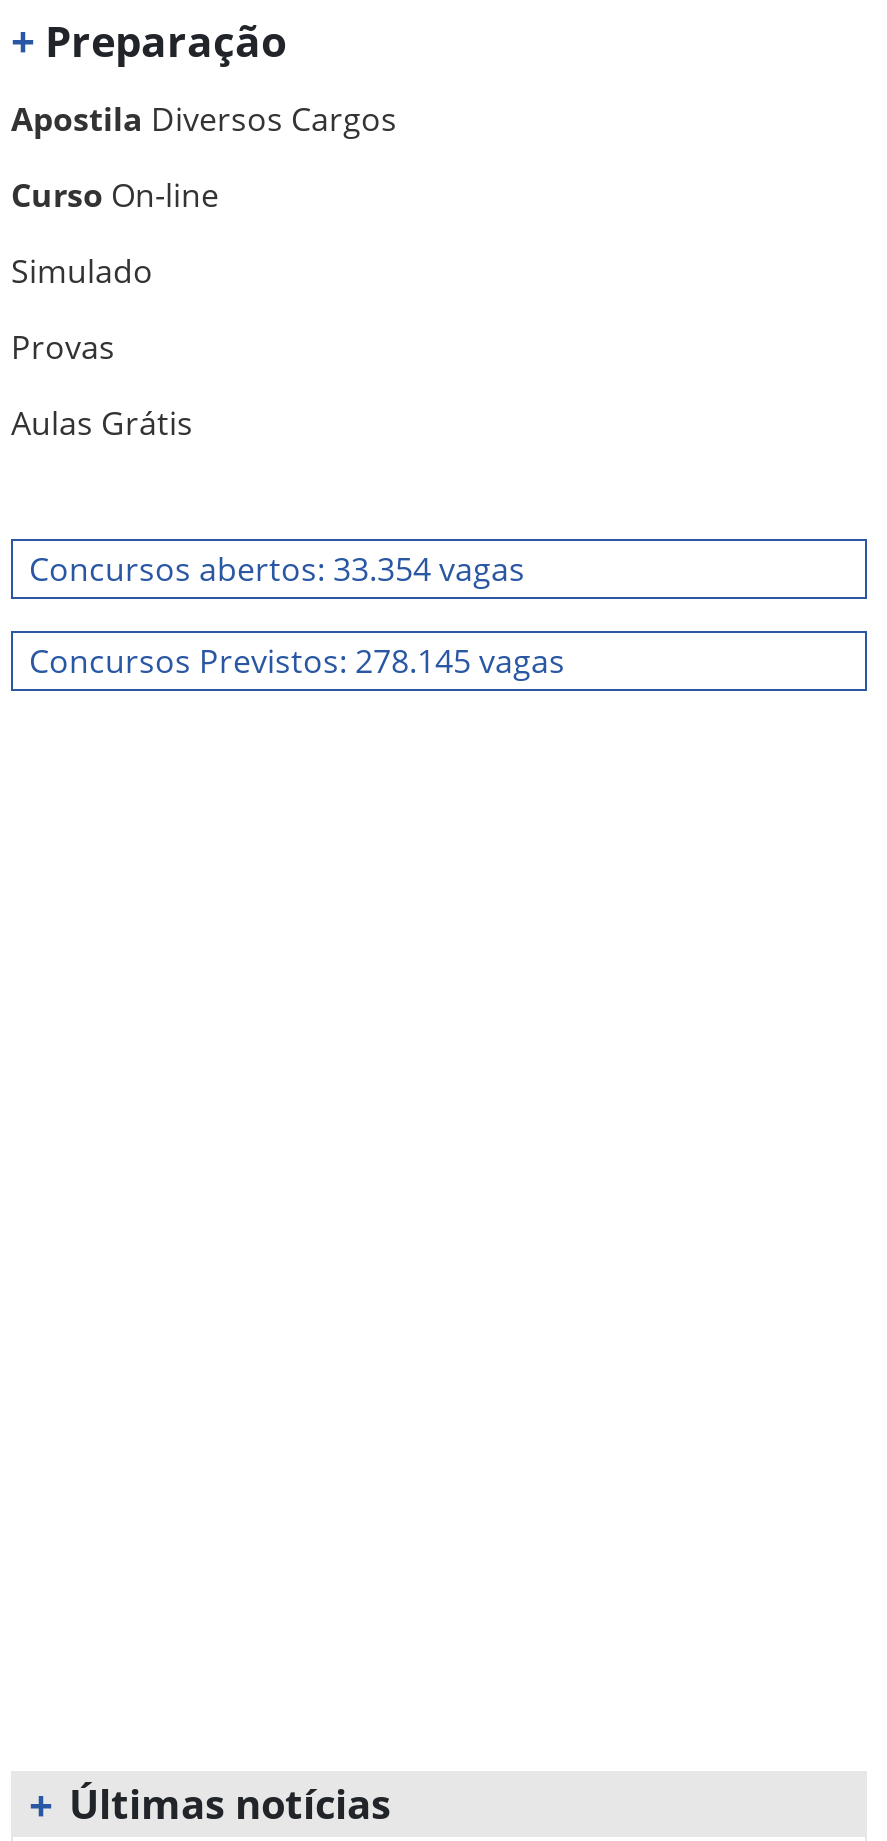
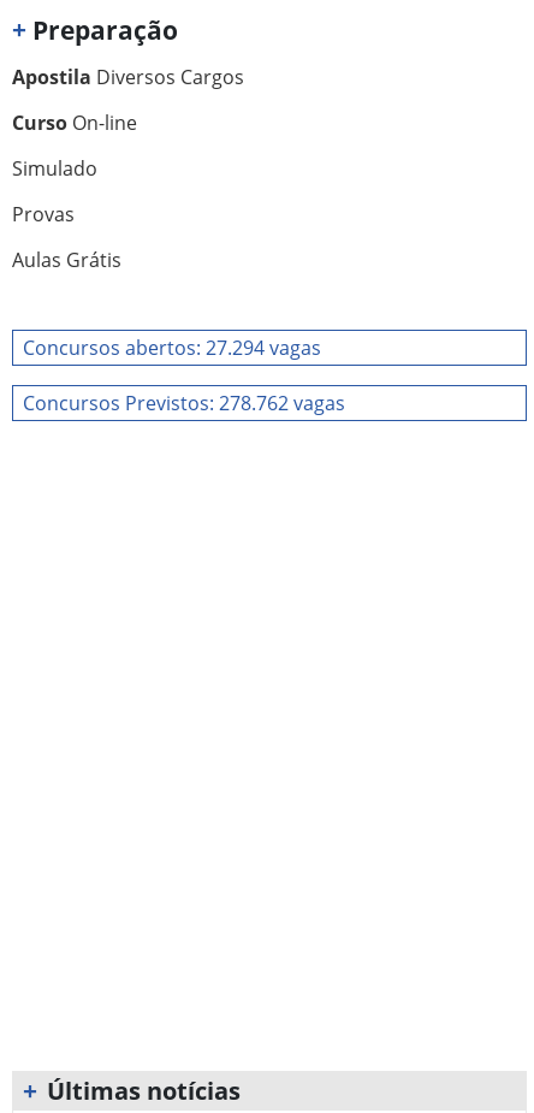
[29,547,525,591] Concursos abertos: 33.354 vagas -> [23,335,321,361] Concursos abertos: 27.294 vagas
[29,639,565,683] Concursos Previstos: 278.145 vagas -> [23,390,345,416] Concursos Previstos: 278.762 vagas

